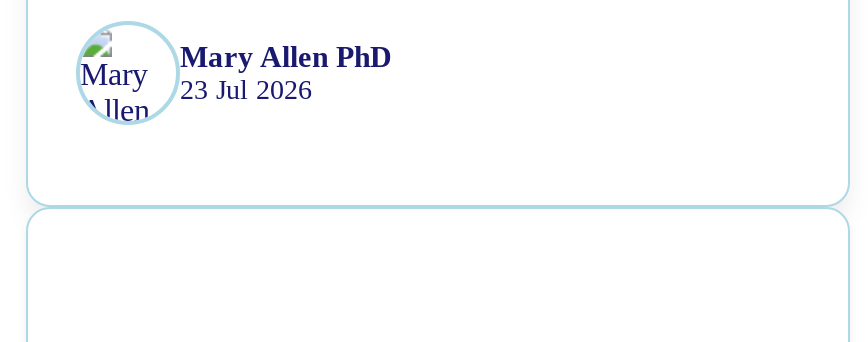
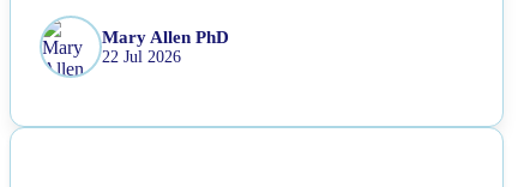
[180,75,312,105] 23 Jul 2026 -> [102,48,181,66] 22 Jul 2026

